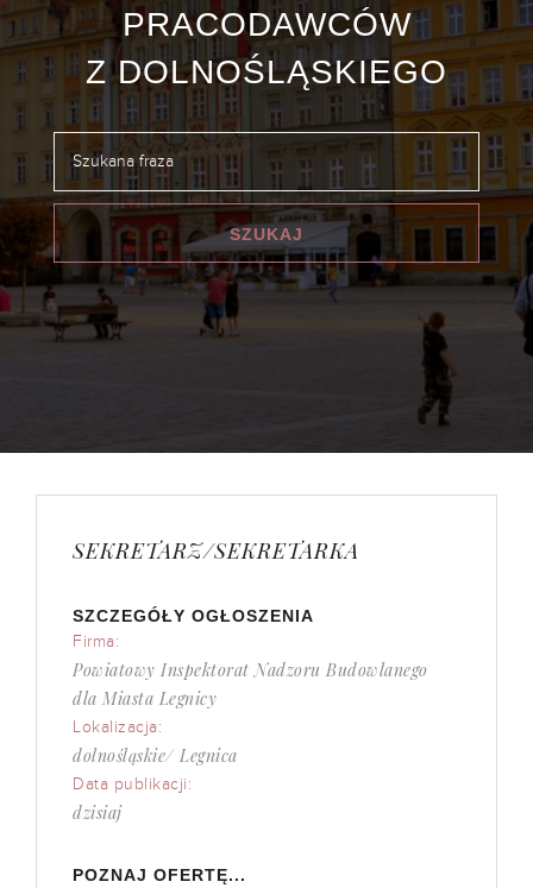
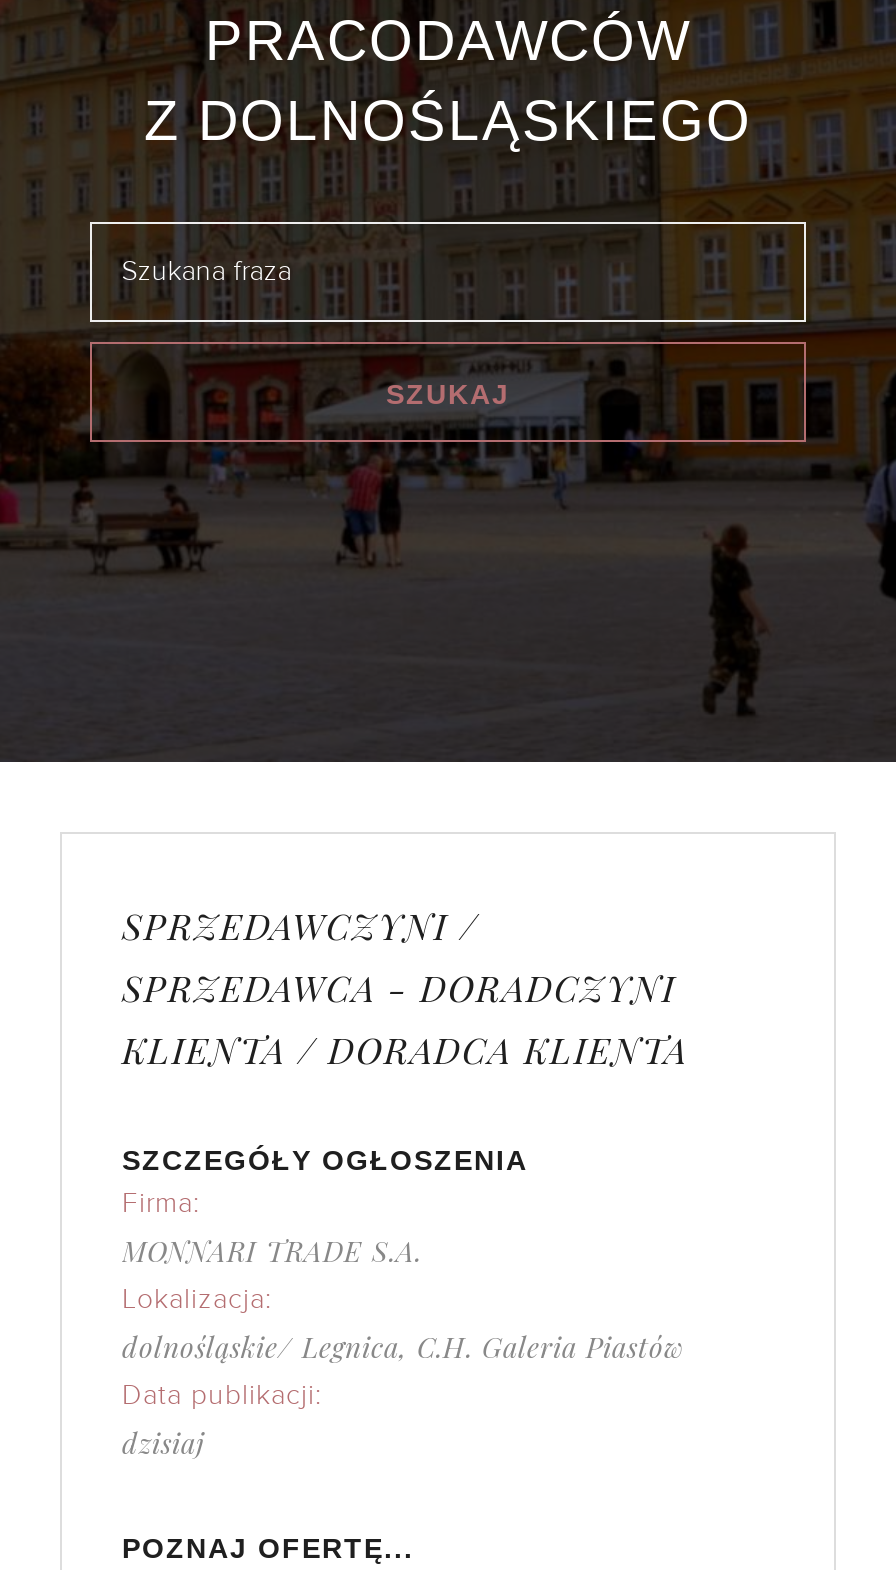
[73,536,359,565] SEKRETARZ/SEKRETARKA -> [122,902,688,1074] SPRZEDAWCZYNI / | SPRZEDAWCA - DORADCZYNI | KLIENTA / DORADCA KLIENTA
moved [73,606,314,651] -> [122,1144,528,1220]: SZCZEGÓŁY OGŁOSZENIA | Firma:
[73,659,428,710] Powiatowy Inspektorat Nadzoru Budowlanego | dla Miasta Legnicy -> [122,1232,422,1270] MONNARI TRADE S.A.
[73,744,237,767] dolnośląskie/ Legnica -> [122,1328,685,1366] dolnośląskie/ Legnica, C.H. Galeria Piastów

